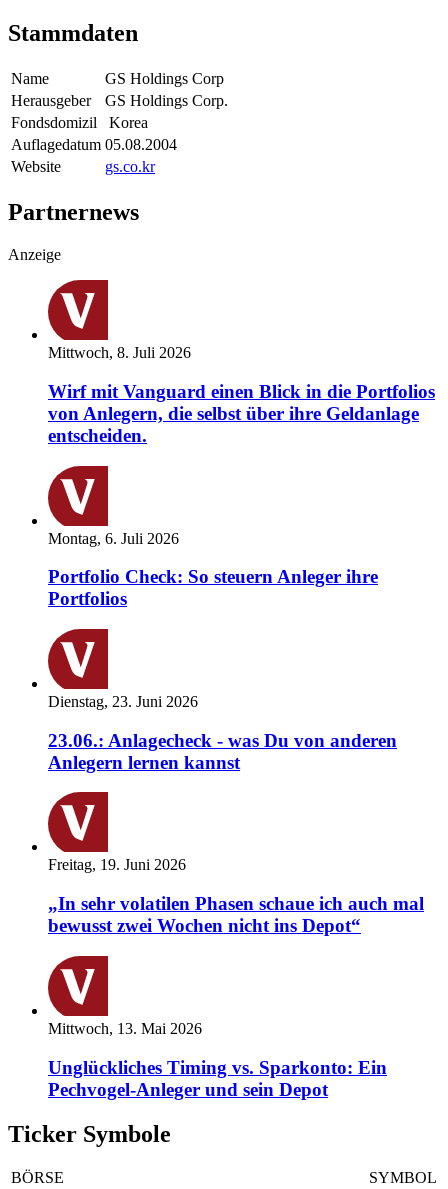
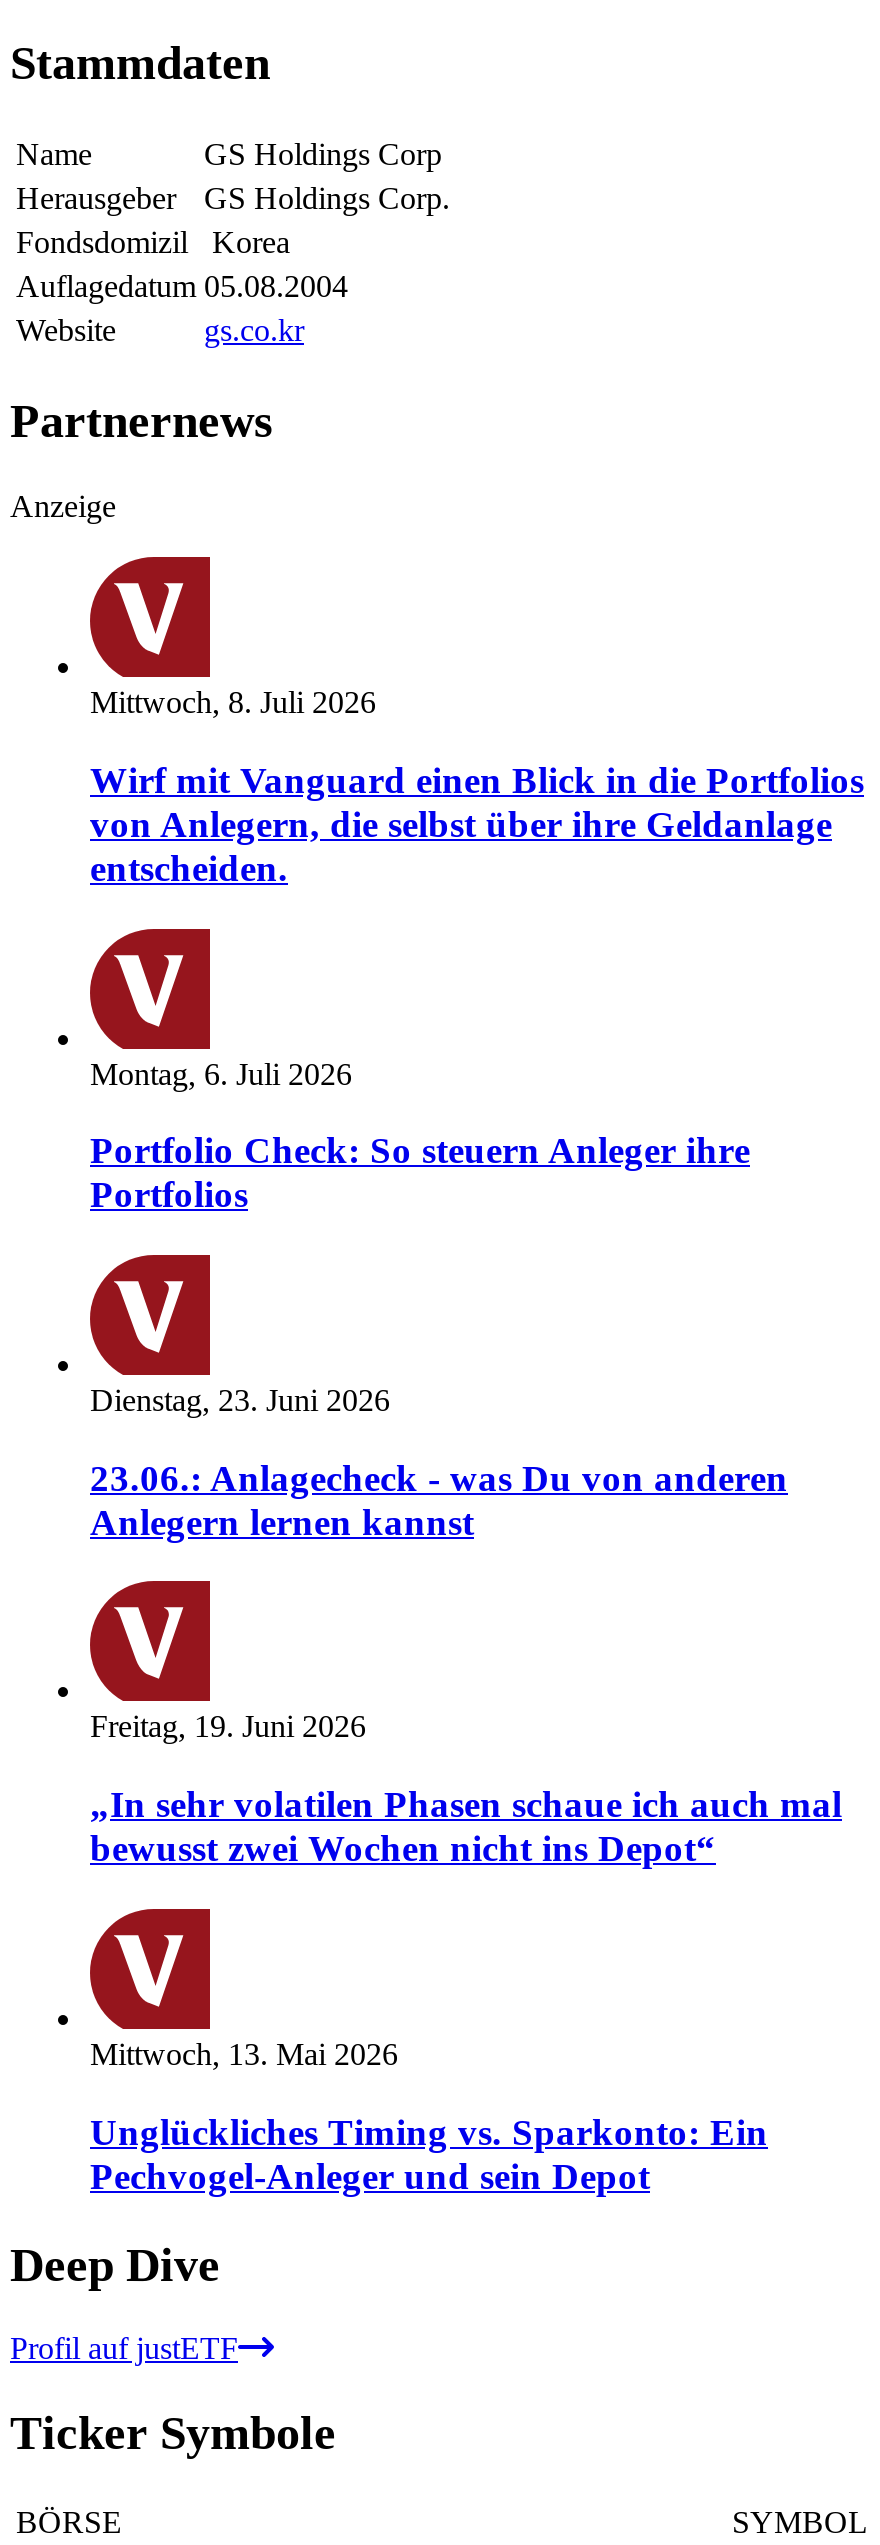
none -> [10,2238,238,2366] Deep Dive | Profil auf justETF

